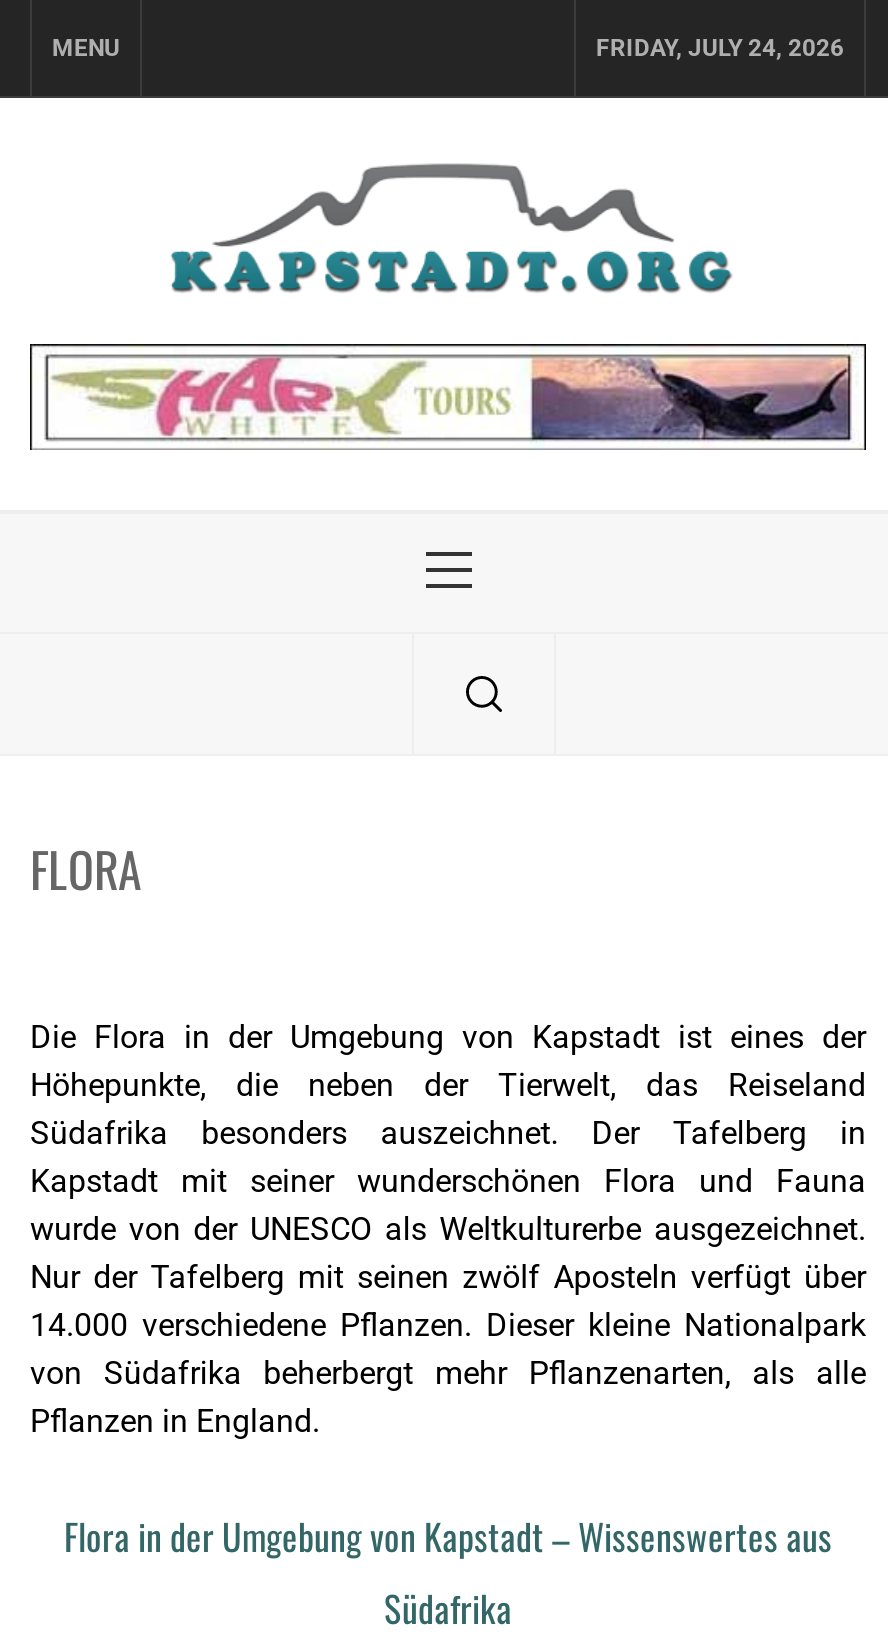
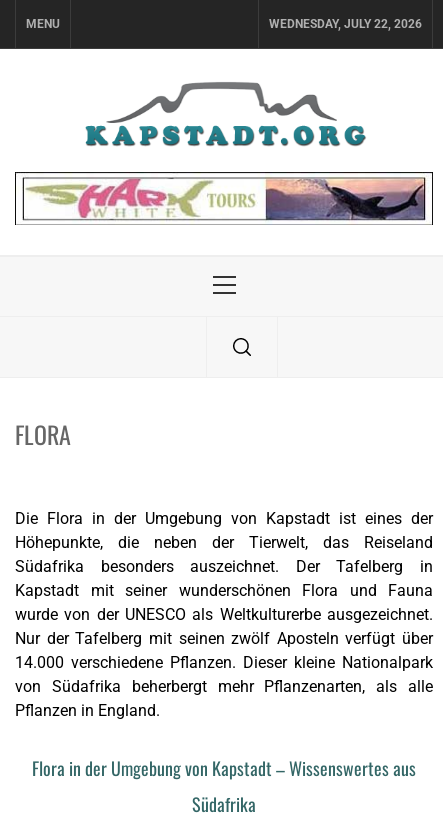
[596,34,844,62] FRIDAY, JULY 24, 2026 -> [269,17,422,31] WEDNESDAY, JULY 22, 2026

